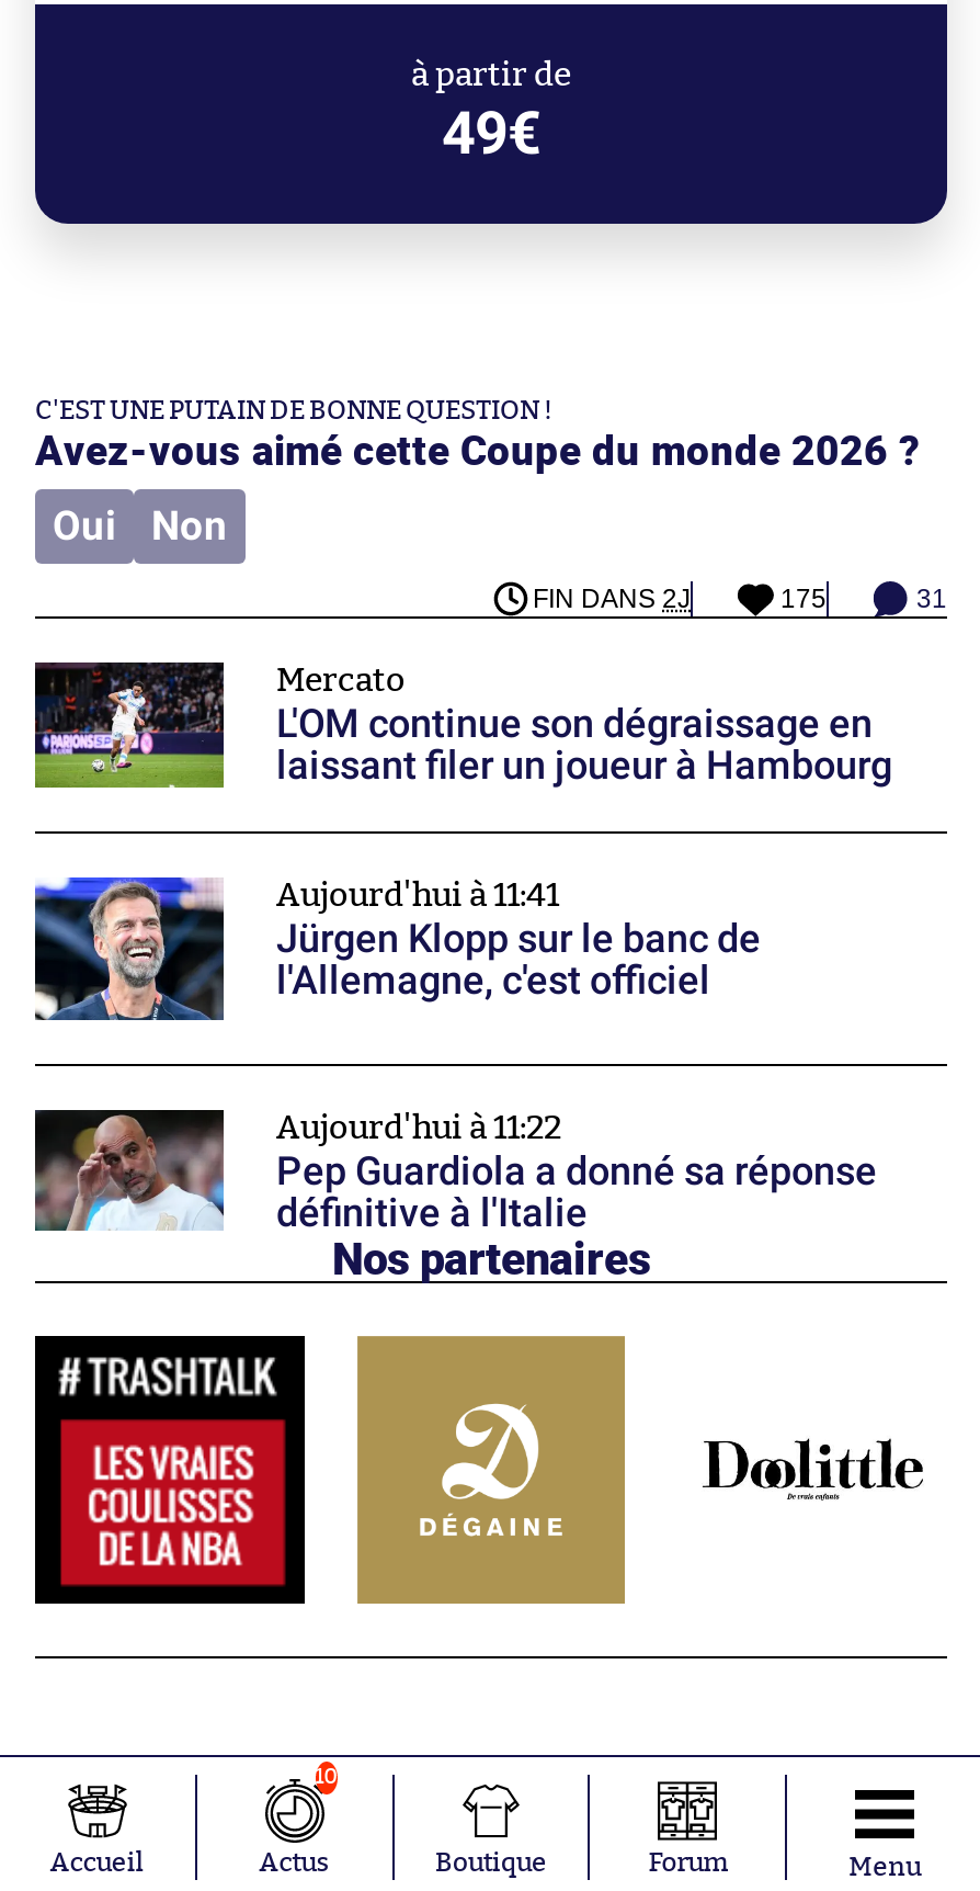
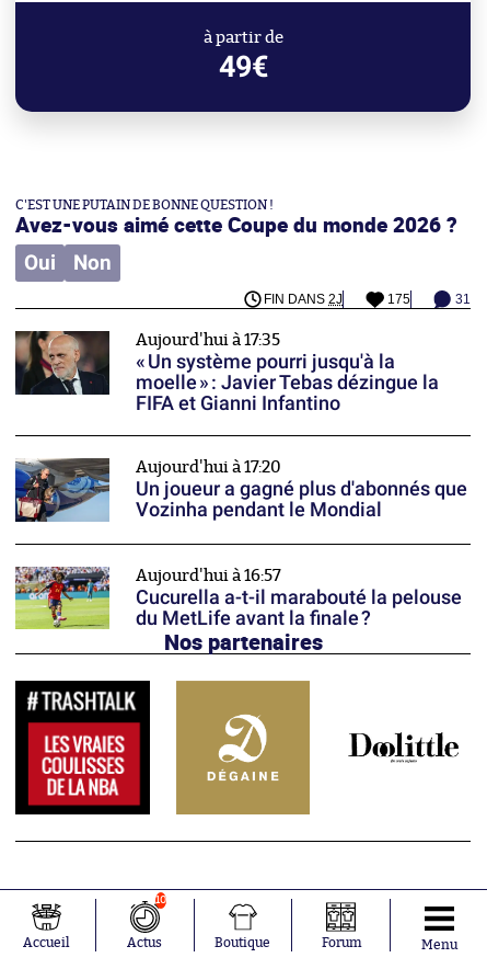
[33,660,892,790] [image] | Mercato | L'OM continue son dégraissage en | laissant filer un joueur à Hambourg -> [14,330,439,415] [image] | Aujourd'hui à 17:35 | « Un système pourri jusqu'à la | moelle » : Javier Tebas dézingue la | FIFA et Gianni Infantino
[33,875,761,1022] [image] | Aujourd'hui à 11:41 | Jürgen Klopp sur le banc de | l'Allemagne, c'est officiel -> [14,452,467,523] [image] | Aujourd'hui à 17:20 | Un joueur a gagné plus d'abonnés que | Vozinha pendant le Mondial
[33,1108,877,1235] [image] | Aujourd'hui à 11:22 | Pep Guardiola a donné sa réponse | définitive à l'Italie -> [14,566,462,630] [image] | Aujourd'hui à 16:57 | Cucurella a-t-il marabouté la pelouse | du MetLife avant la finale ?

